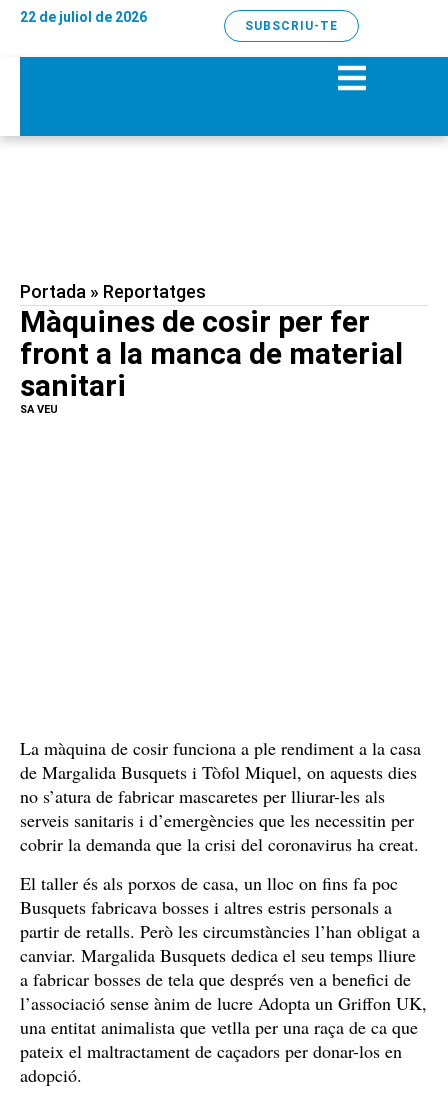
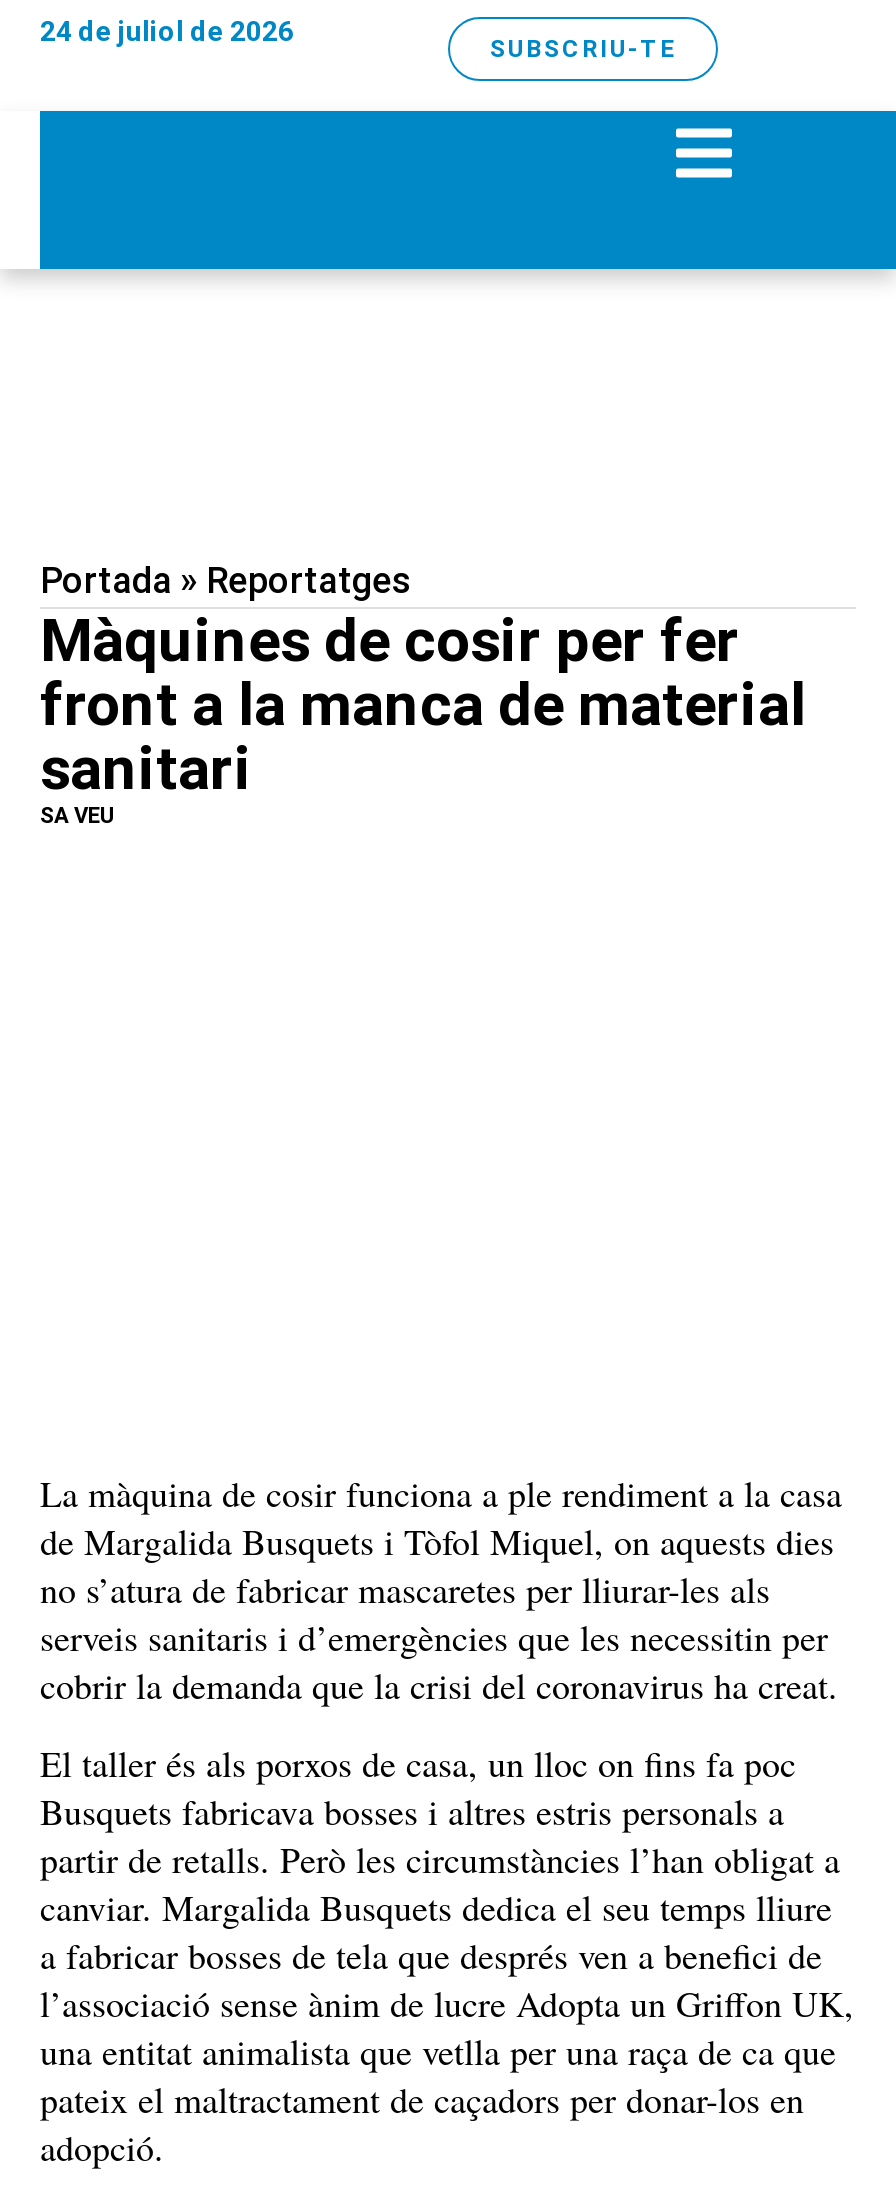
[20,9,147,25] 22 de juliol de 2026 -> [40,15,294,47] 24 de juliol de 2026

